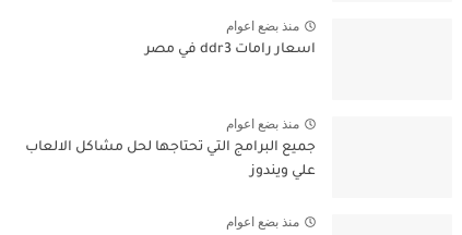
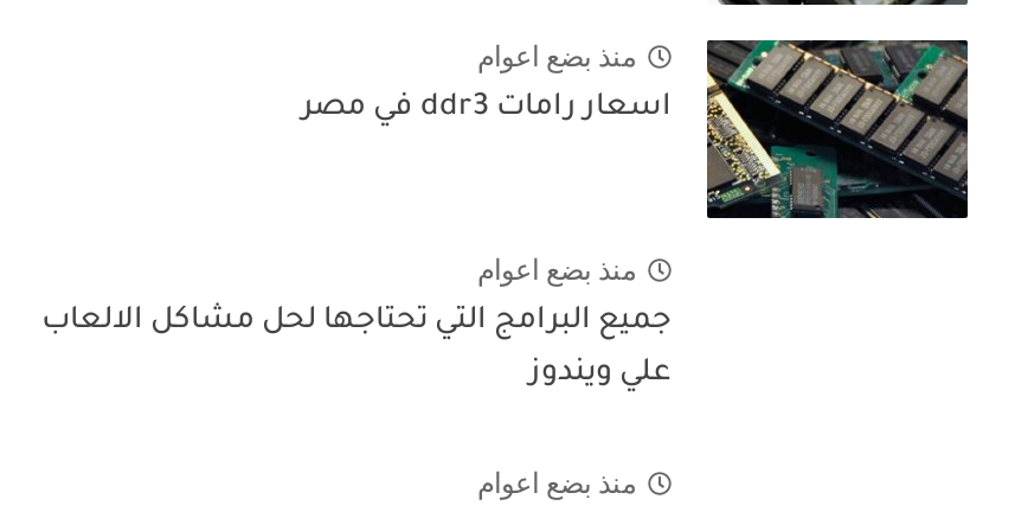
none -> [705,38,970,220] [image]

